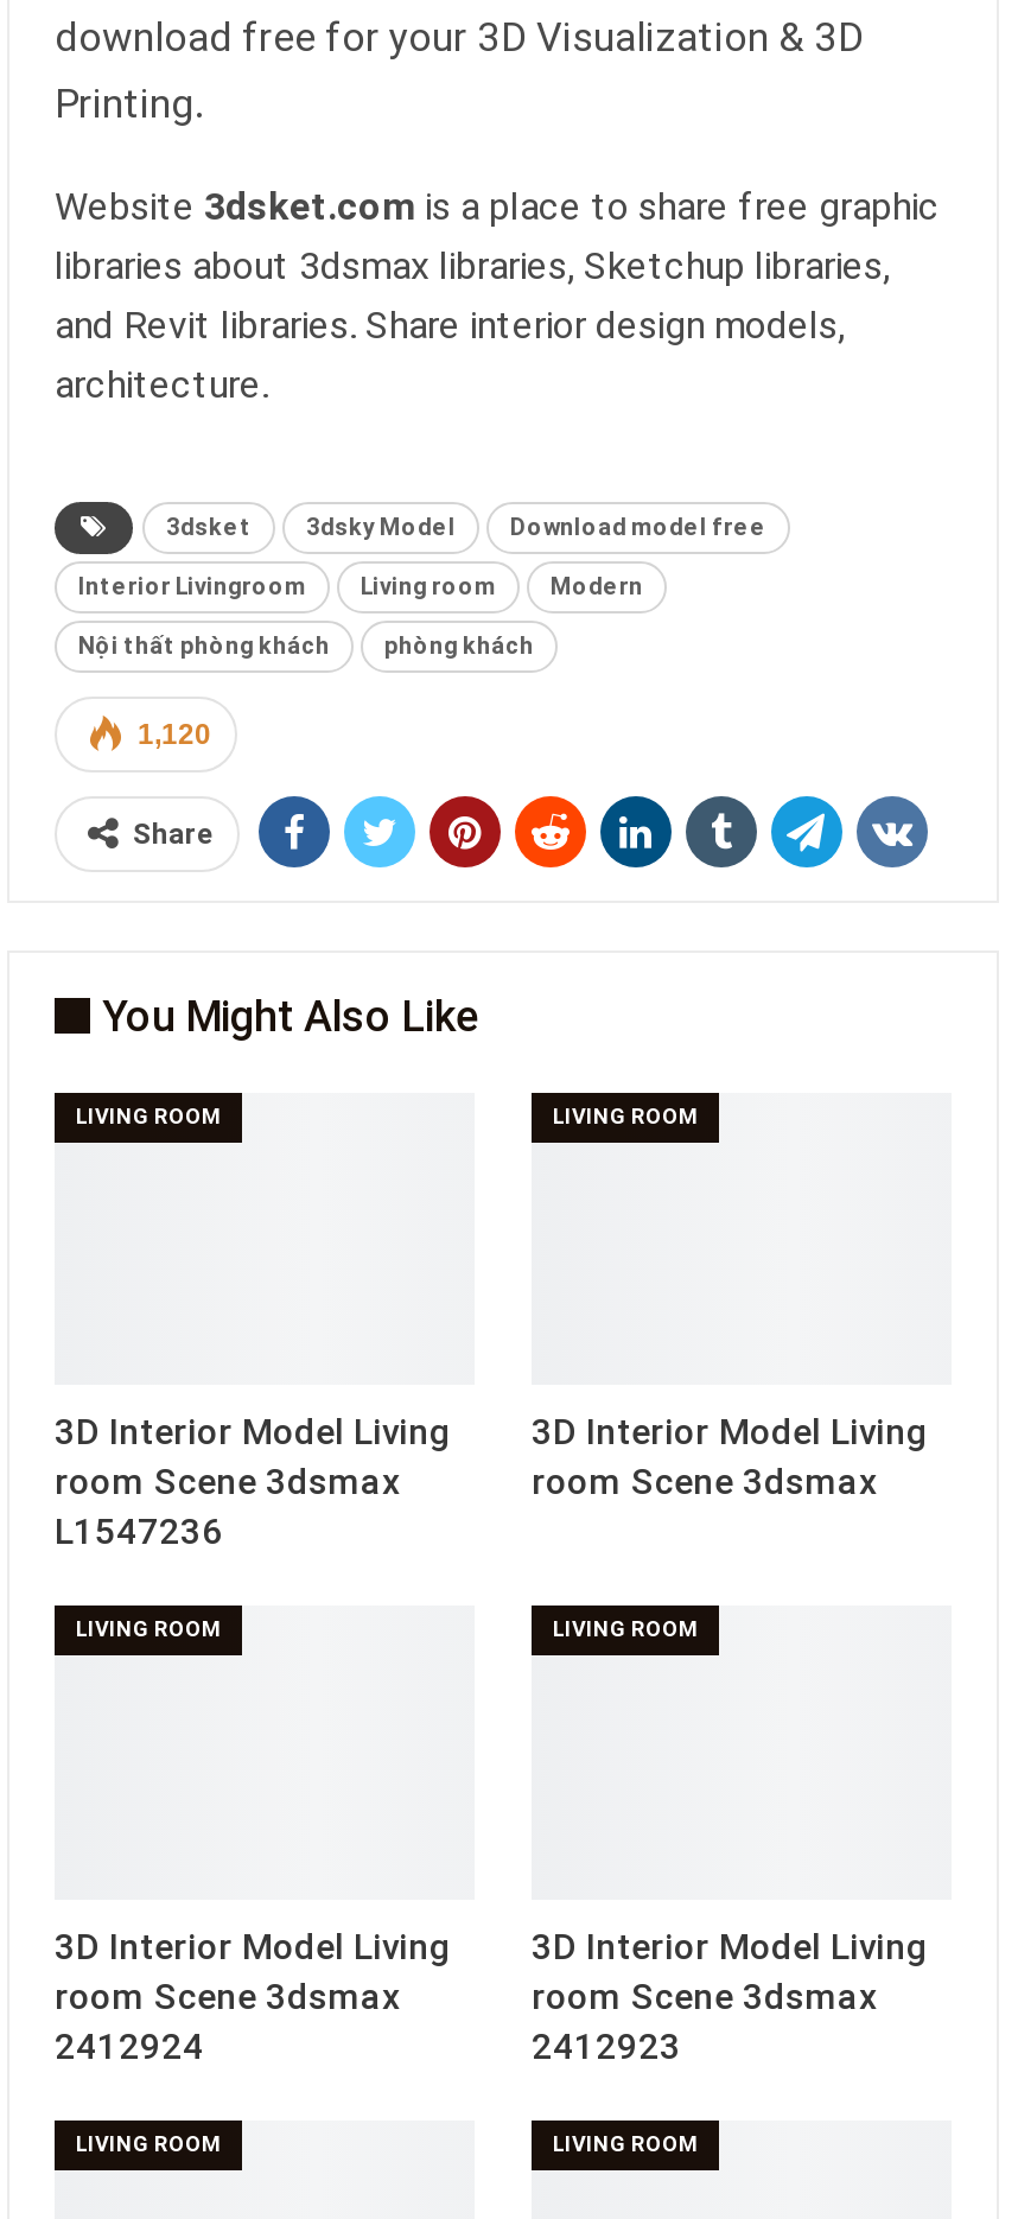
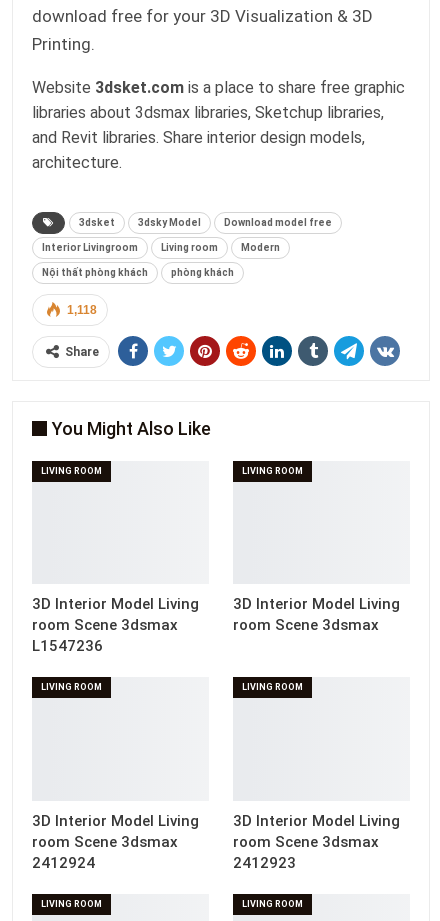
[138,717,211,750] 1,120 -> [67,302,97,316] 1,118

